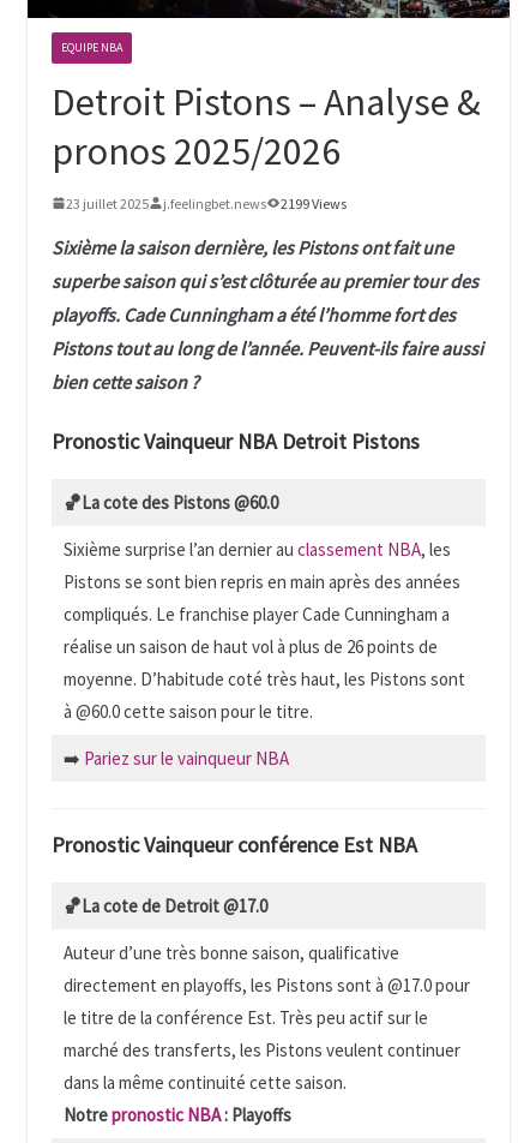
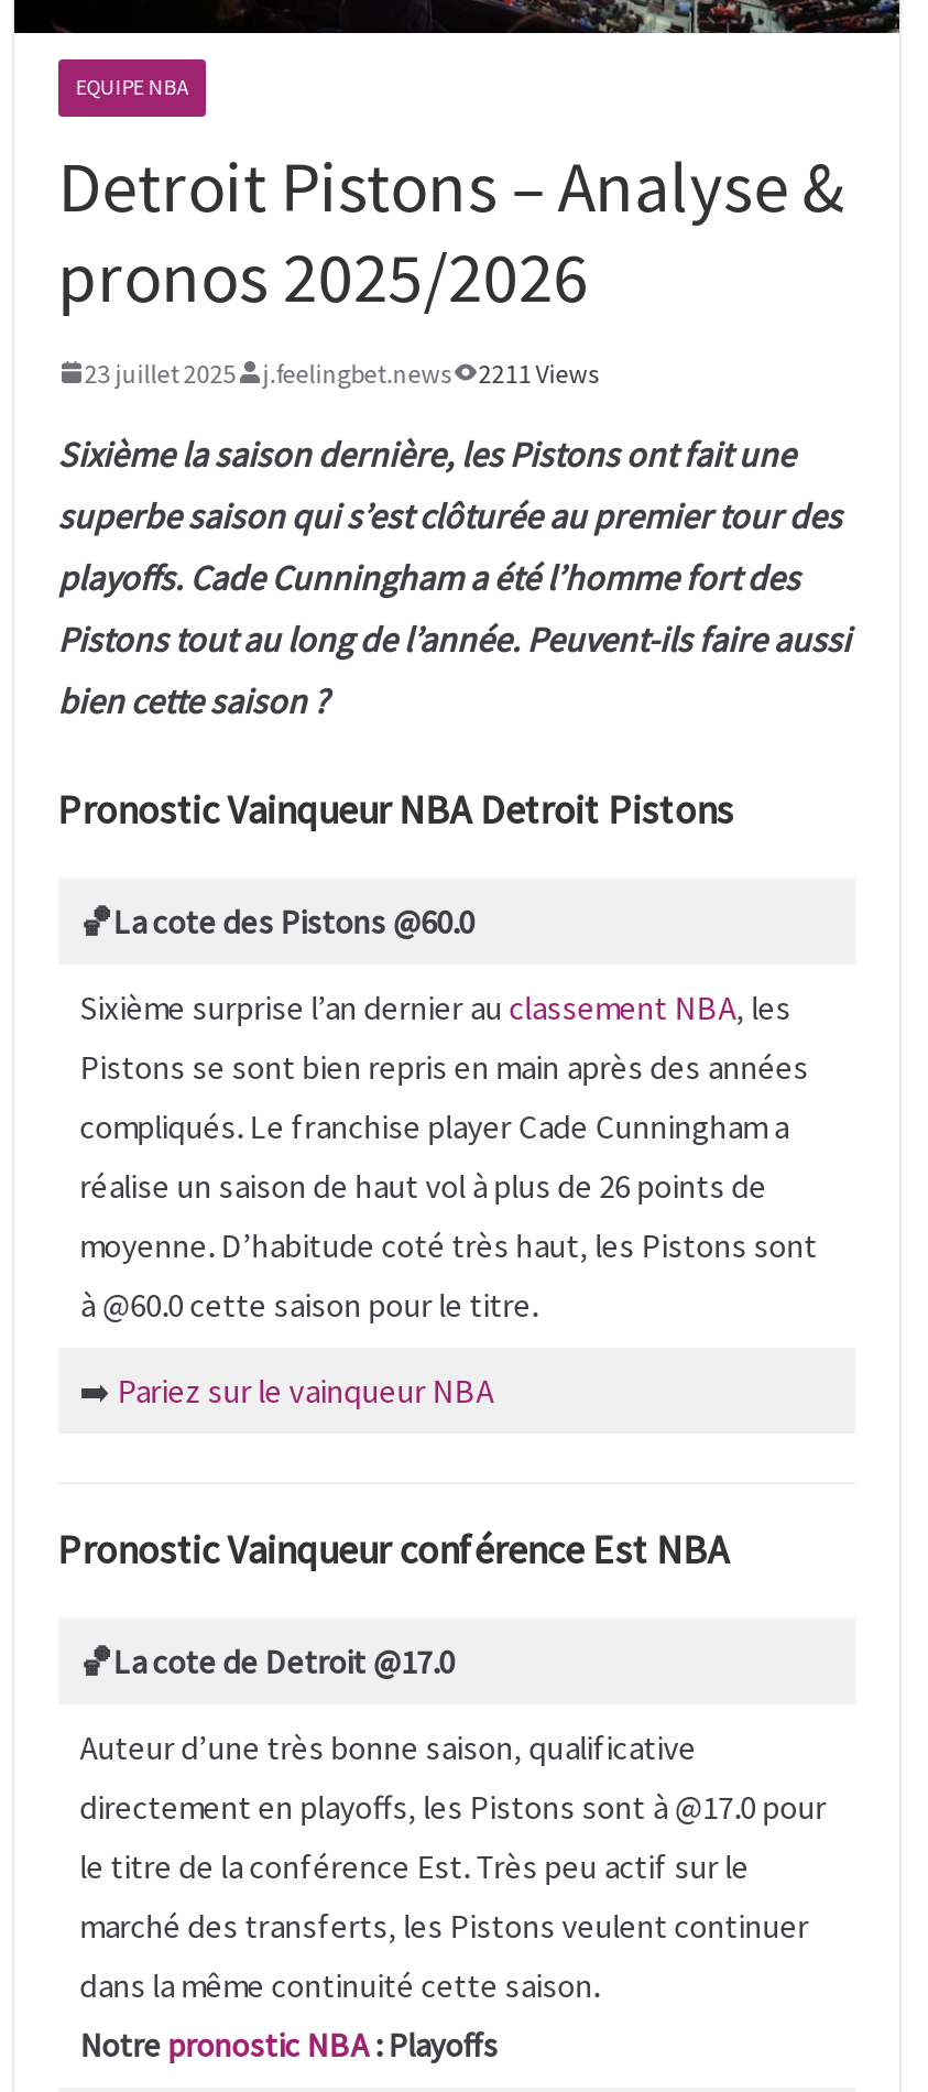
[66,194,346,212] 23 juillet 2025 j.feelingbet.news 2199 Views -> [84,357,599,390] 23 juillet 2025 j.feelingbet.news 2211 Views

